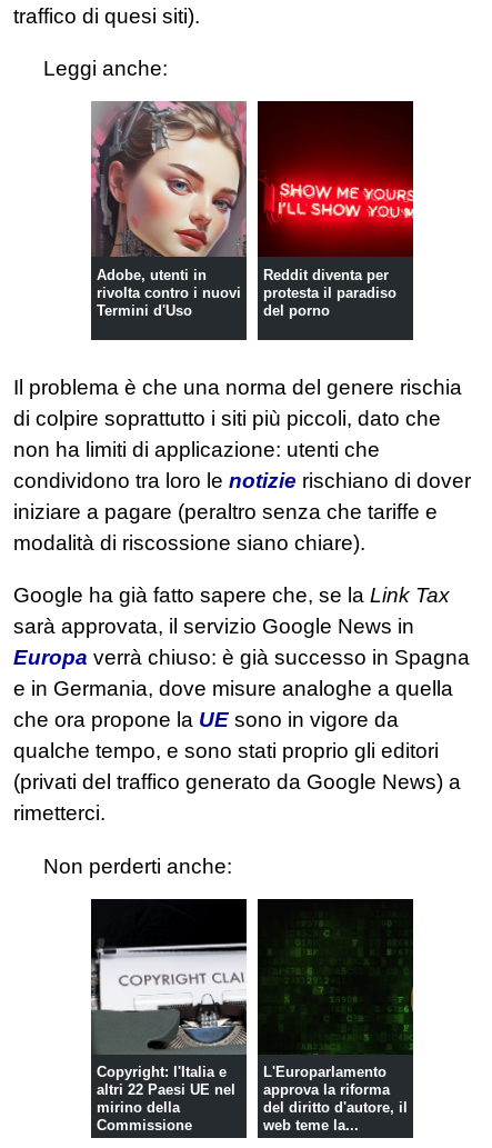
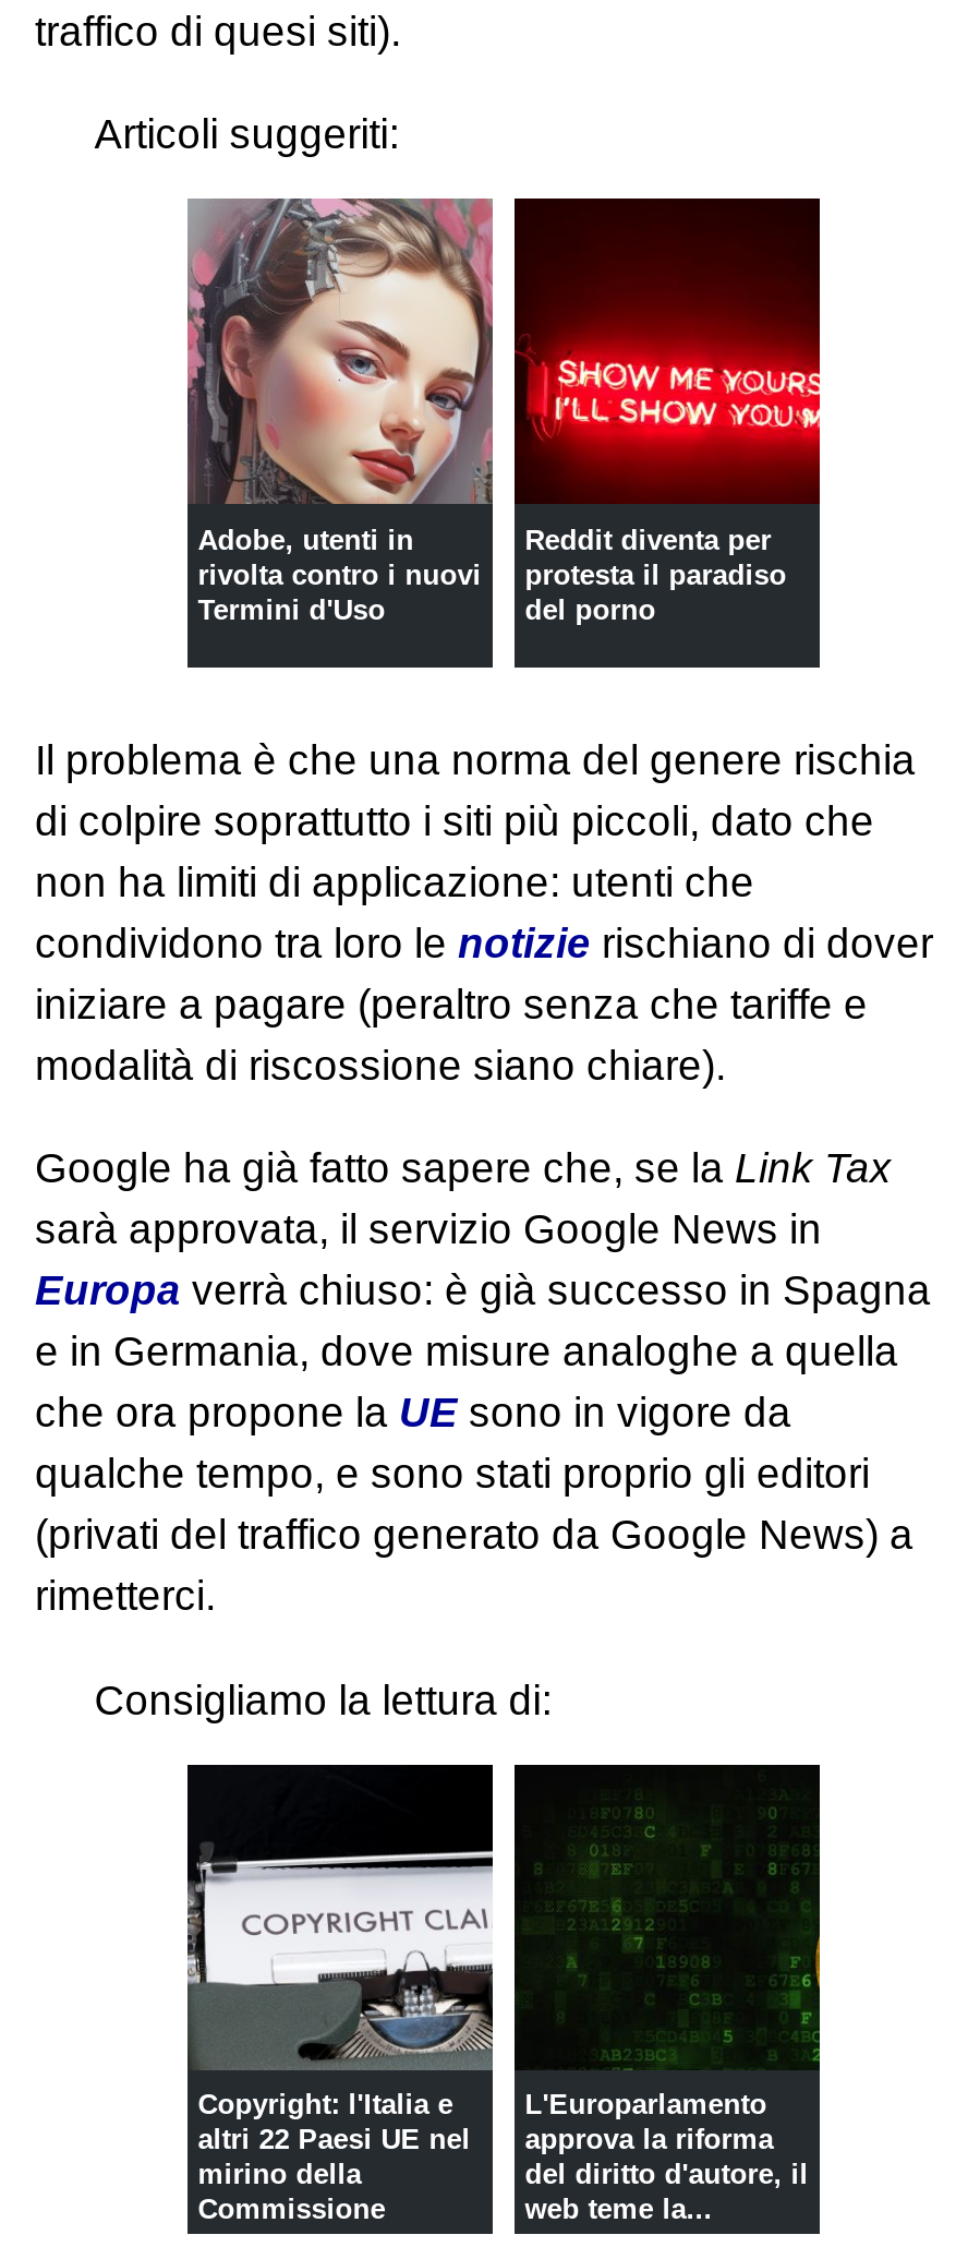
[44,57,168,80] Leggi anche: -> [94,111,399,157] Articoli suggeriti:
[44,854,232,878] Non perderti anche: -> [94,1677,552,1723] Consigliamo la lettura di:

